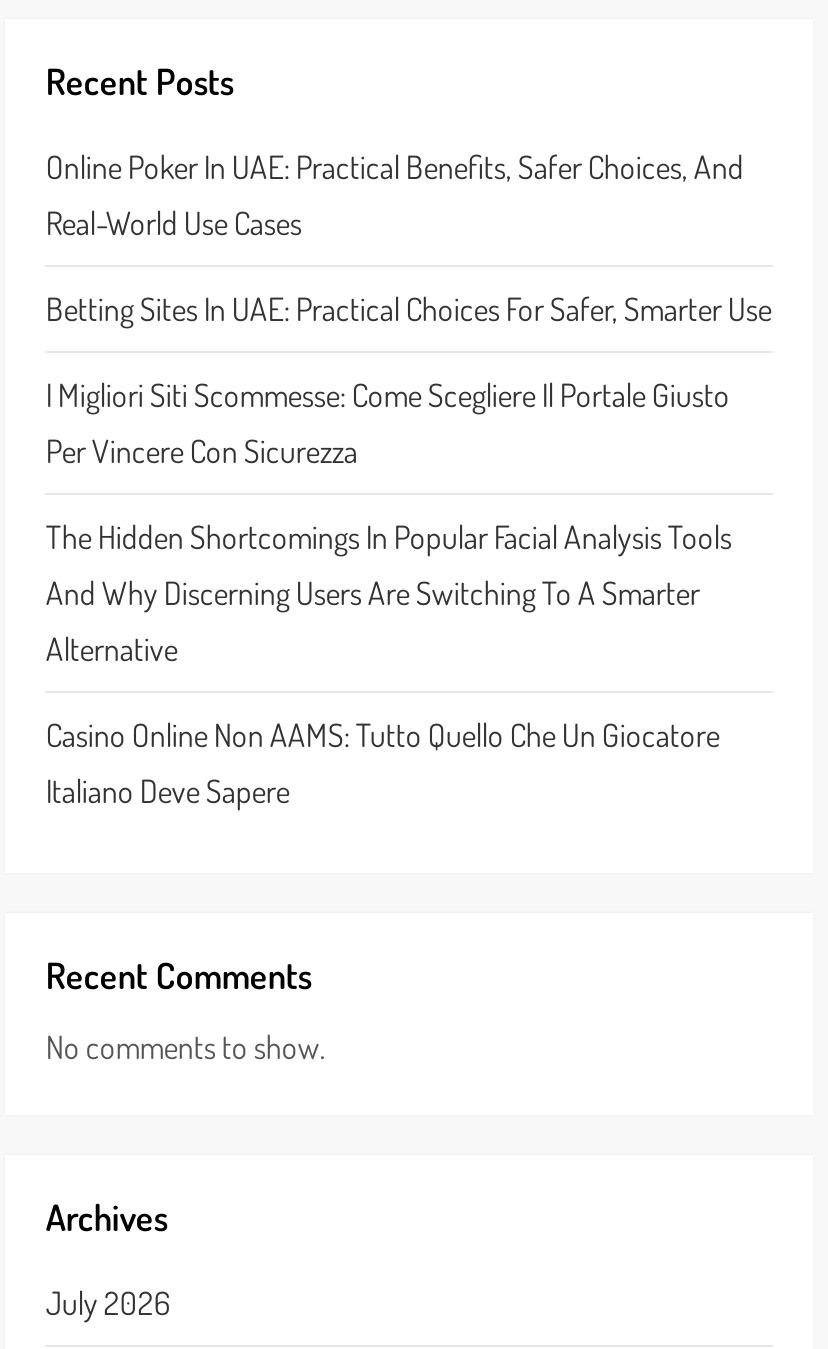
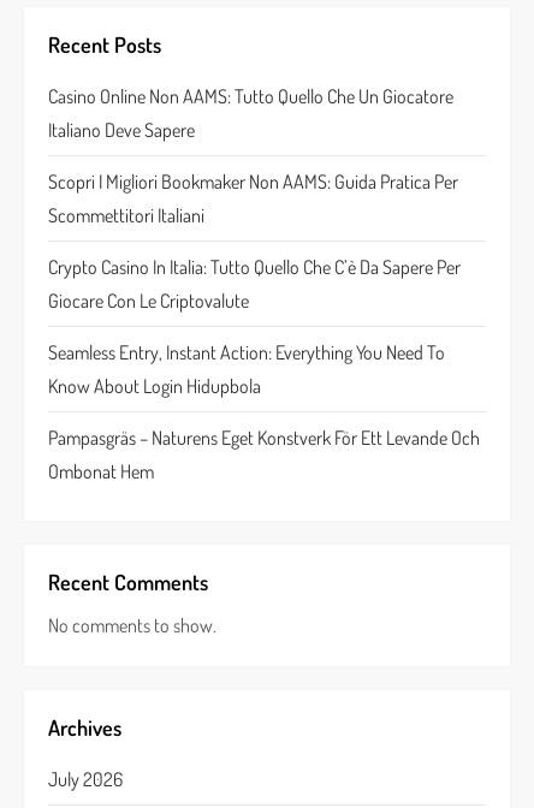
[46,147,772,669] Online Poker In UAE: Practical Benefits, Safer Choices, And | Real-World Use Cases | Betting Sites In UAE: Practical Choices For Safer, Smarter Use | I Migliori Siti Scommesse: Come Scegliere Il Portale Giusto | Per Vincere Con Sicurezza | The Hidden Shortcomings In Popular Facial Analysis Tools | And Why Discerning Users Are Switching To A Smarter | Alternative -> none
moved [46,715,720,811] -> [49,84,454,142]: Casino Online Non AAMS: Tutto Quello Che Un Giocatore | Italiano Deve Sapere
none -> [49,170,480,483] Scopri I Migliori Bookmaker Non AAMS: Guida Pratica Per | Scommettitori Italiani | Crypto Casino In Italia: Tutto Quello Che C’è Da Sapere Per | Giocare Con Le Criptovalute | Seamless Entry, Instant Action: Everything You Need To | Know About Login Hidupbola | Pampasgräs – Naturens Eget Konstverk För Ett Levande Och | Ombonat Hem

